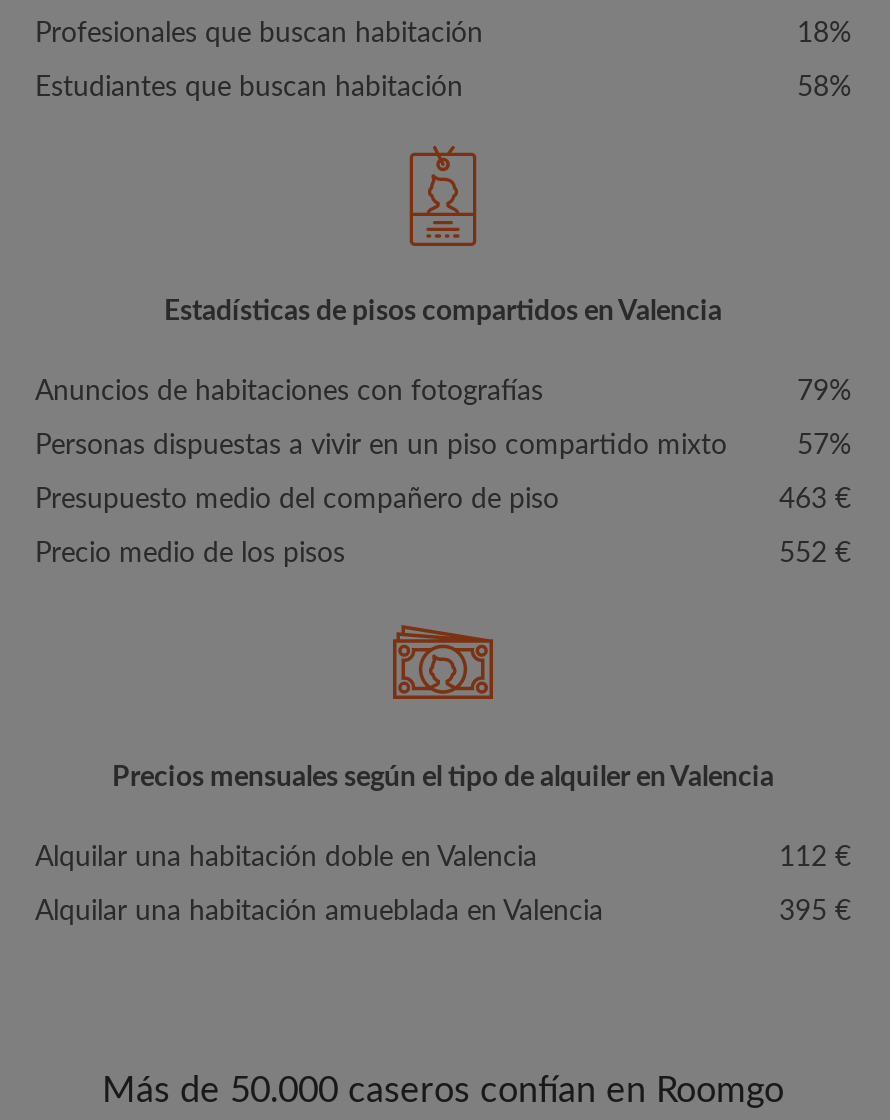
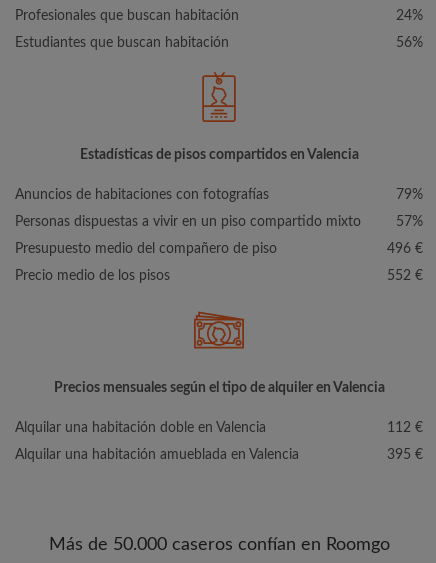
[797,20,851,48] 18% -> [396,9,423,23] 24%
[797,74,851,102] 58% -> [396,36,423,50] 56%
[779,486,851,514] 463 € -> [387,242,423,256] 496 €

